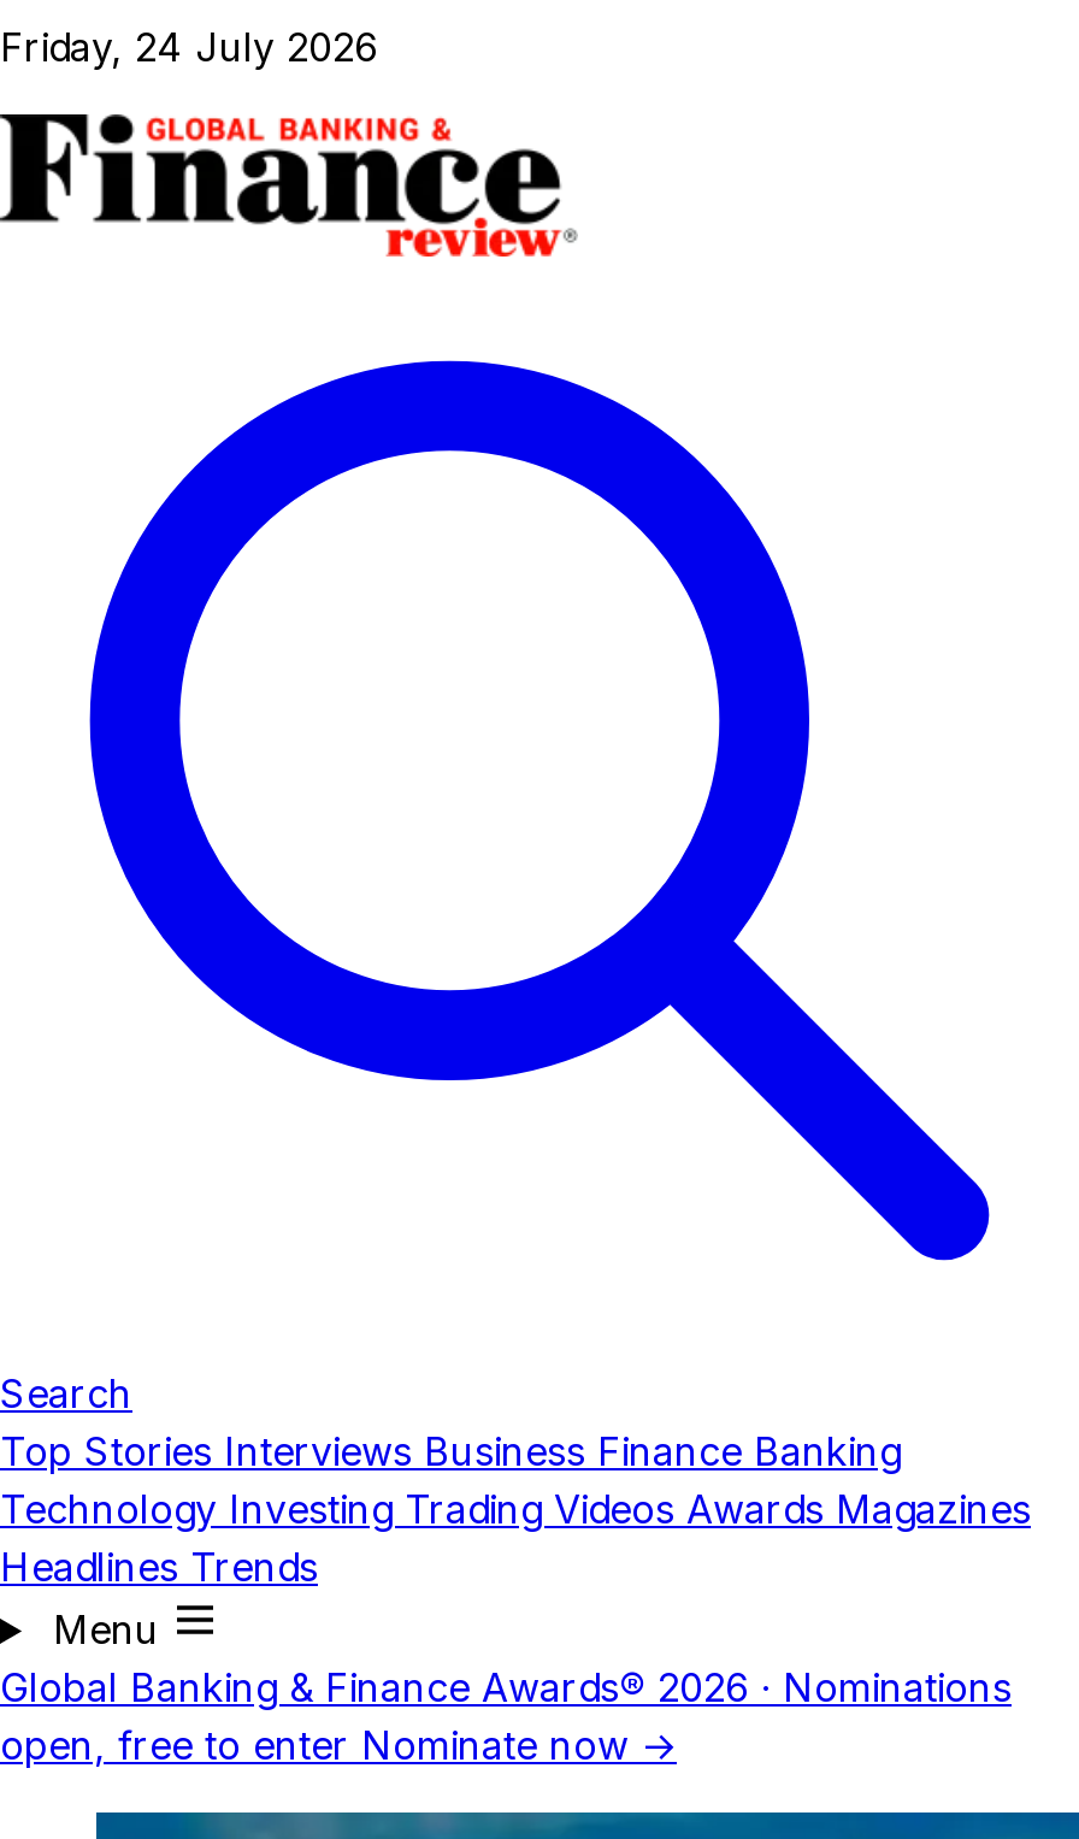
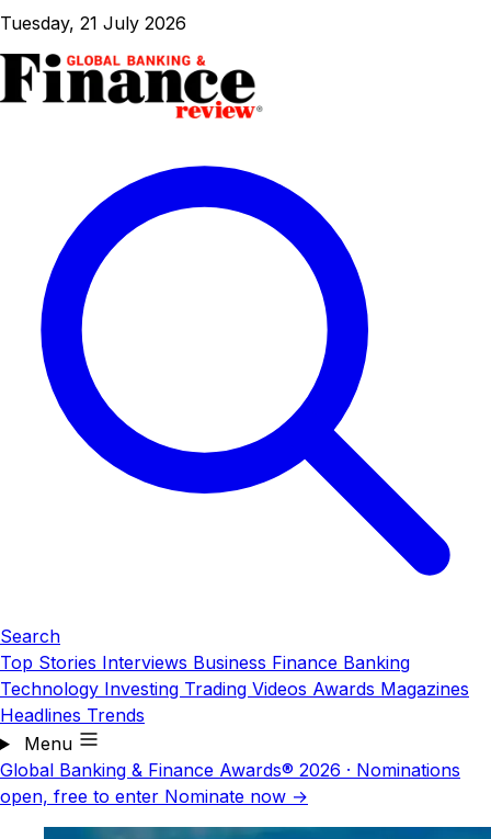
[0,23,378,71] Friday, 24 July 2026 -> [0,12,186,34] Tuesday, 21 July 2026

